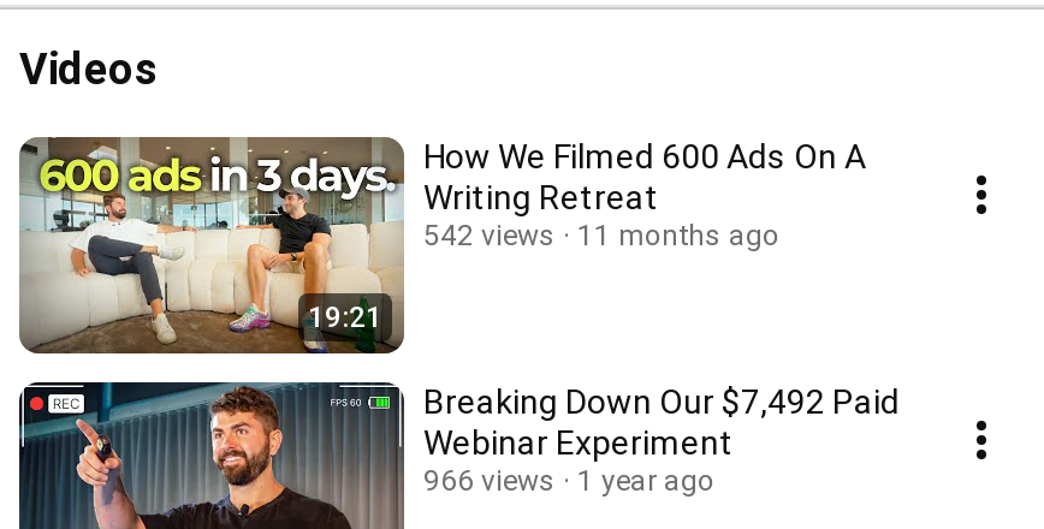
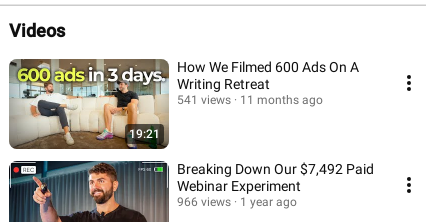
[423,220,779,254] 542 views 11 months ago -> [177,93,323,107] 541 views 11 months ago

